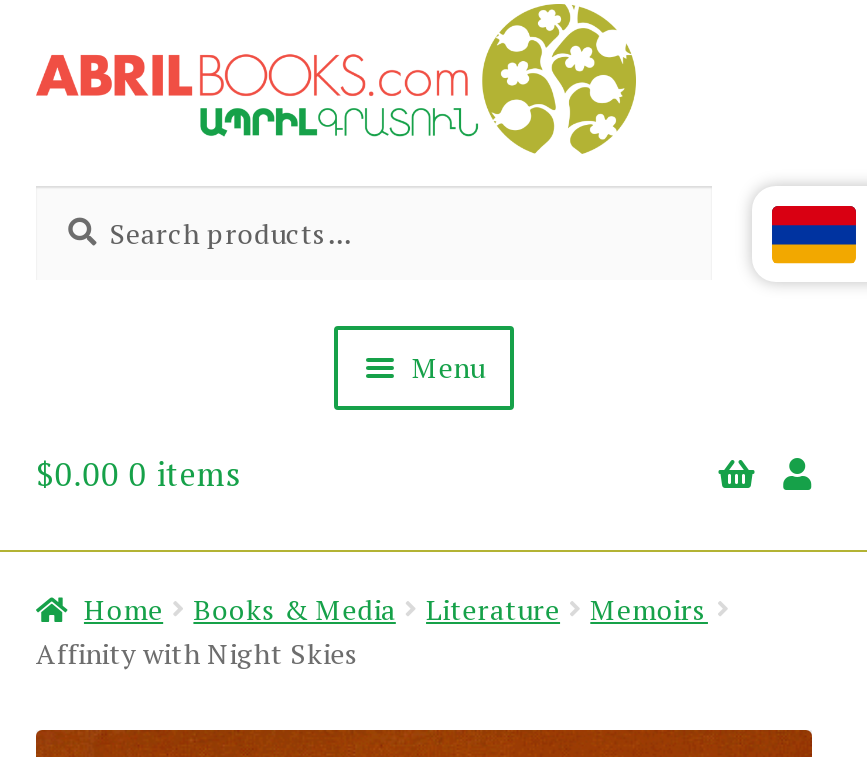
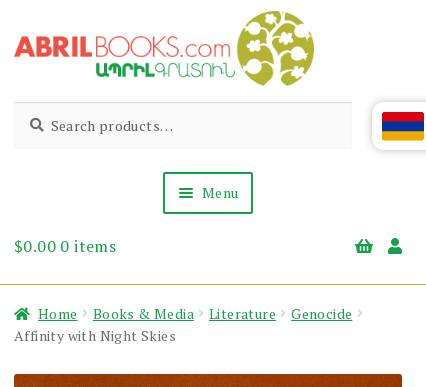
[590,590,708,628] Memoirs -> [291,304,352,323] Genocide

